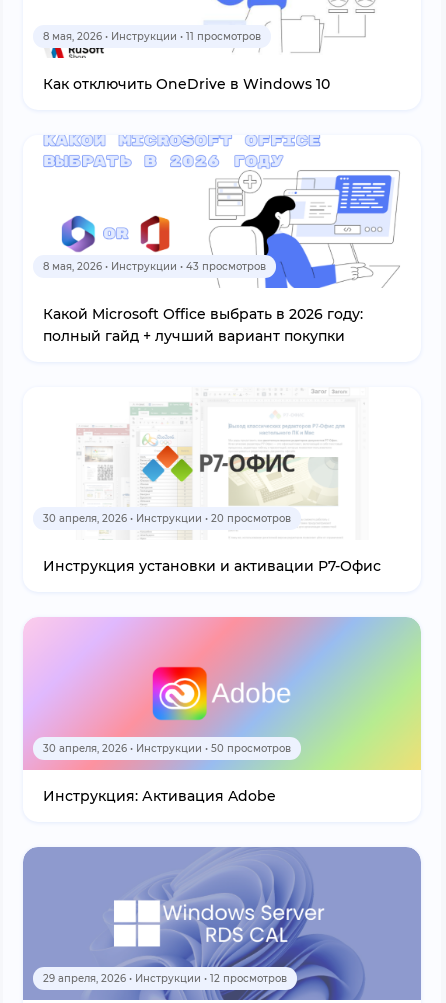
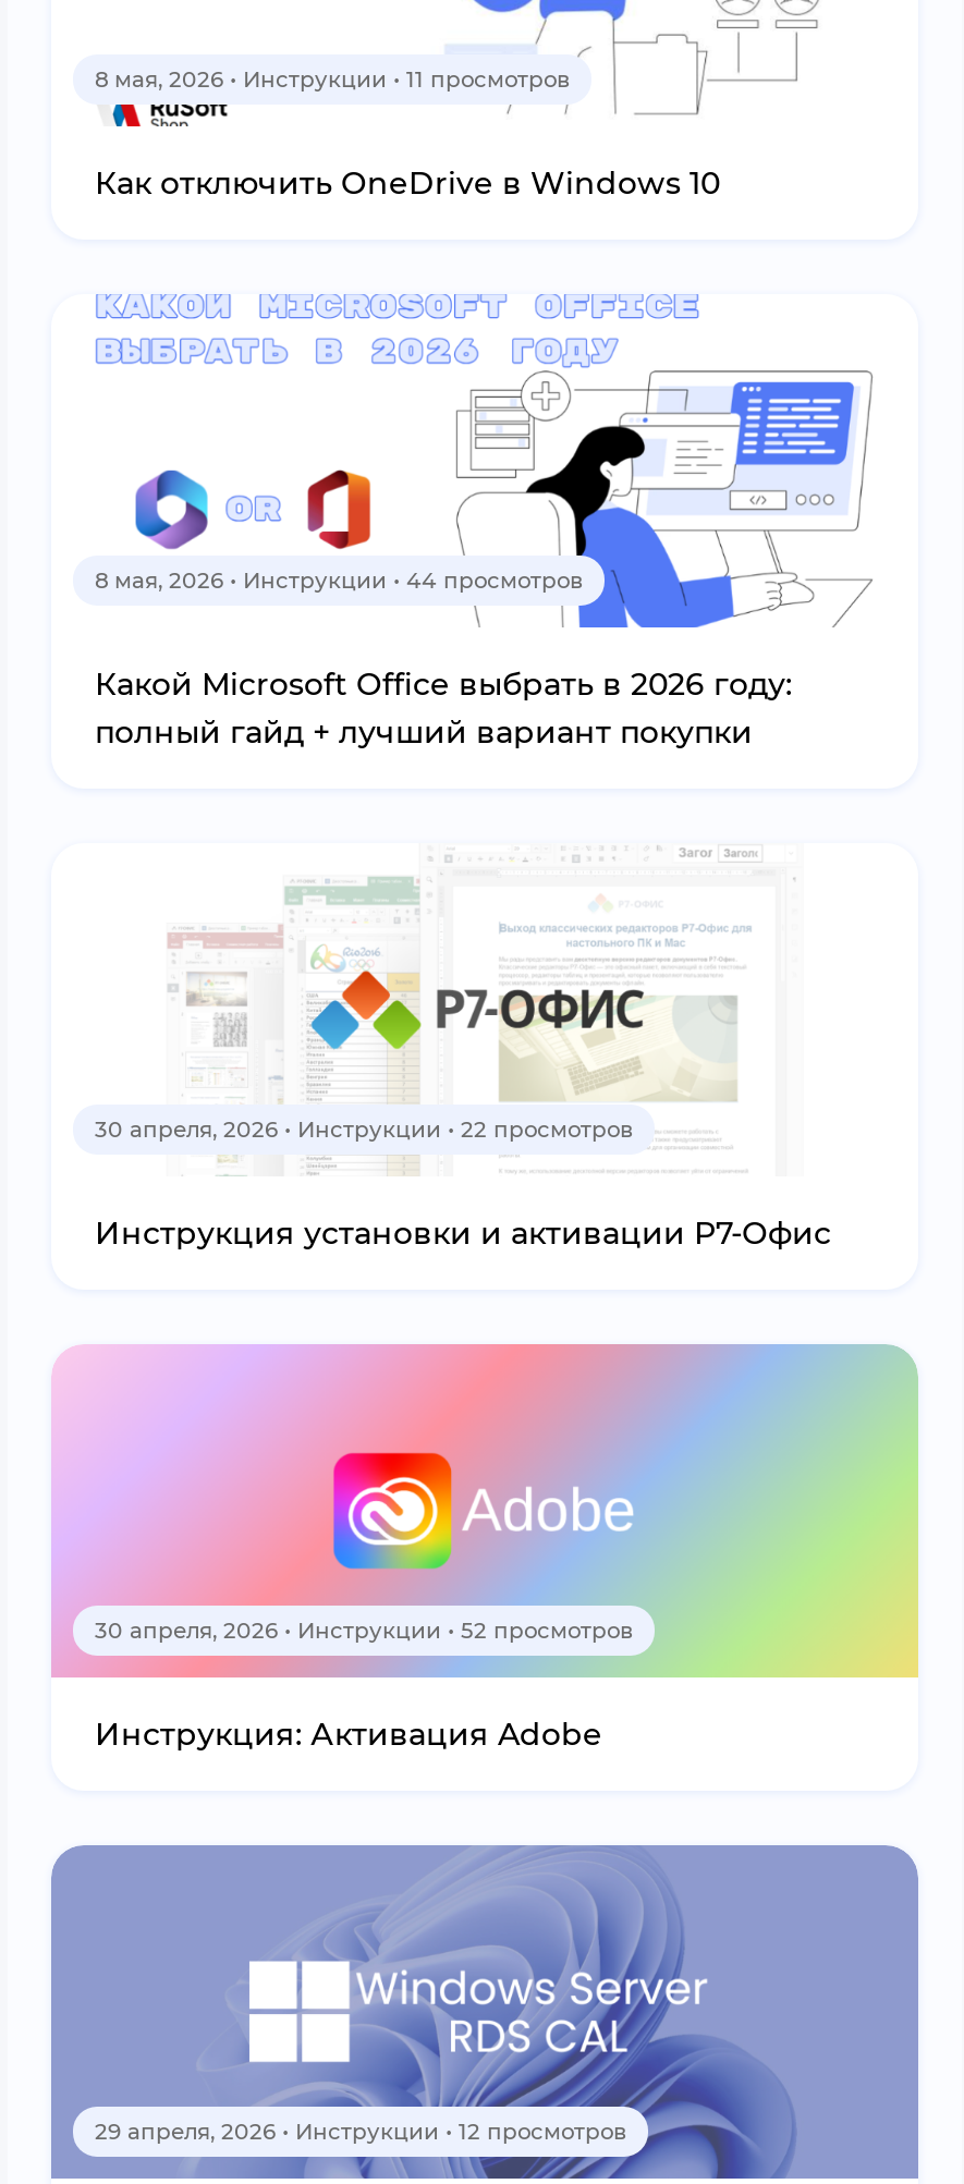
[43,260,266,273] 8 мая, 2026 • Инструкции • 43 просмотров -> [95,566,583,595] 8 мая, 2026 • Инструкции • 44 просмотров
[43,512,291,525] 30 апреля, 2026 • Инструкции • 20 просмотров -> [95,1115,633,1144] 30 апреля, 2026 • Инструкции • 22 просмотров
[43,742,291,755] 30 апреля, 2026 • Инструкции • 50 просмотров -> [95,1616,633,1645] 30 апреля, 2026 • Инструкции • 52 просмотров

